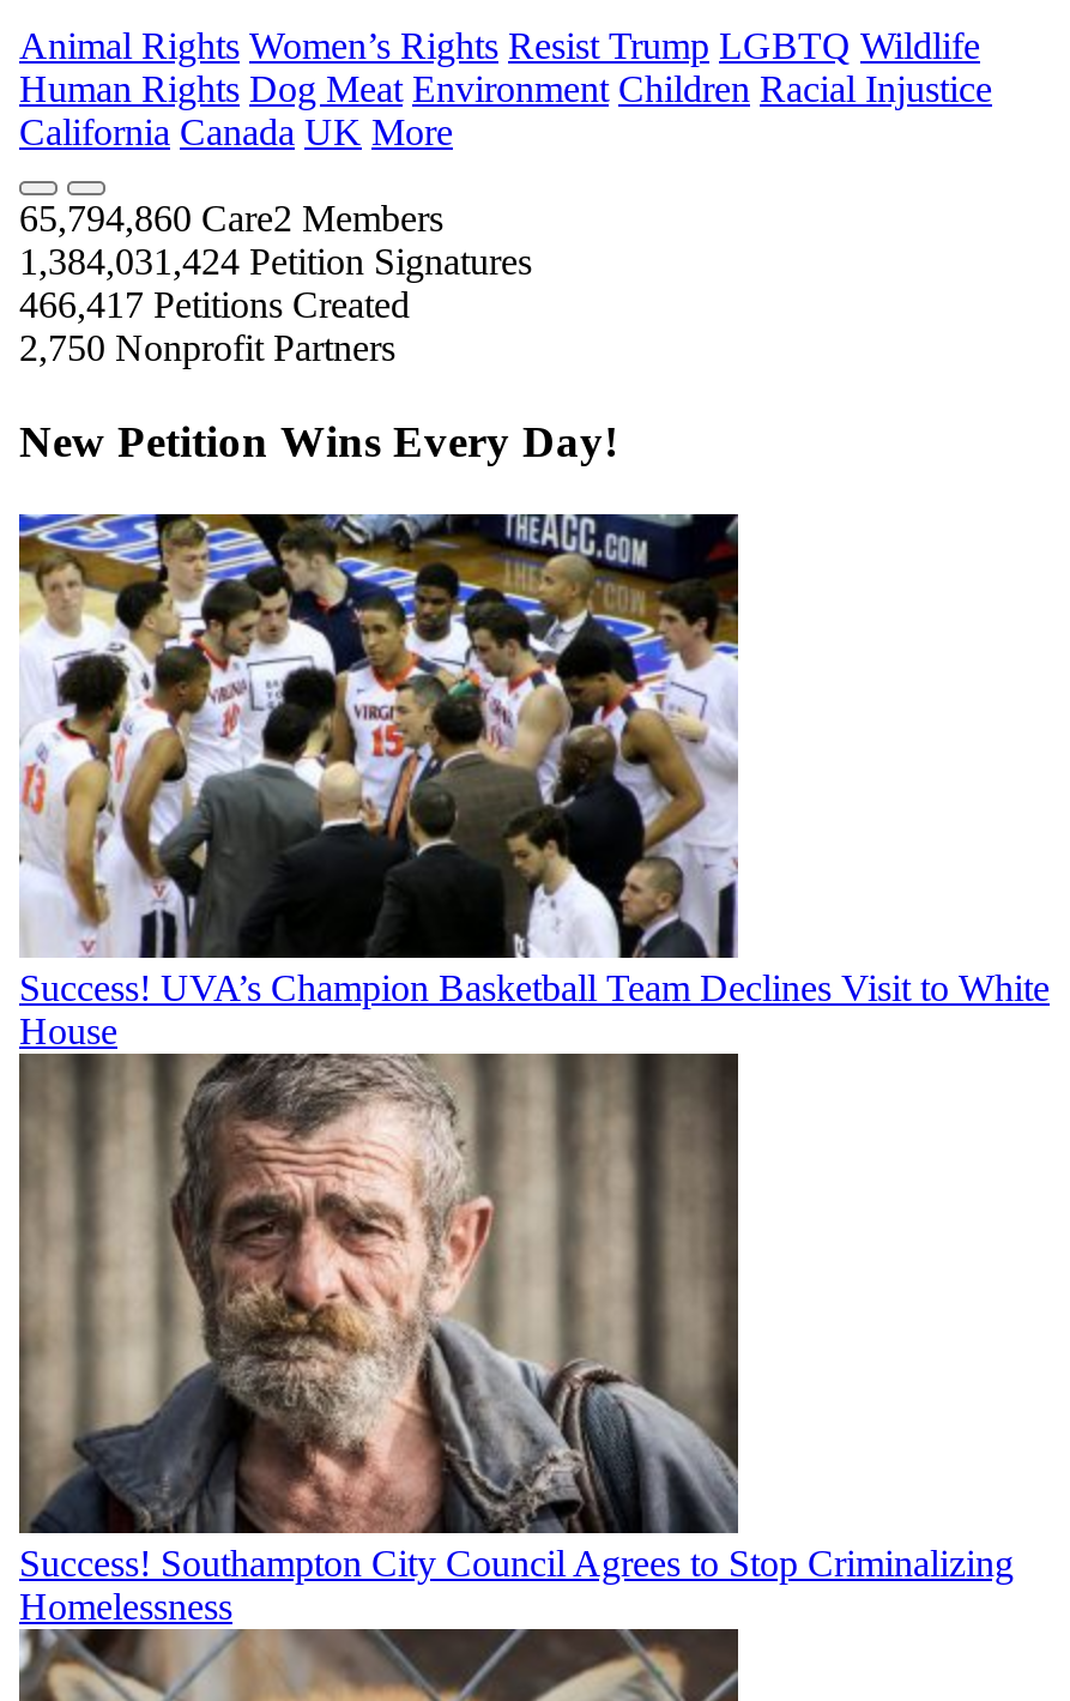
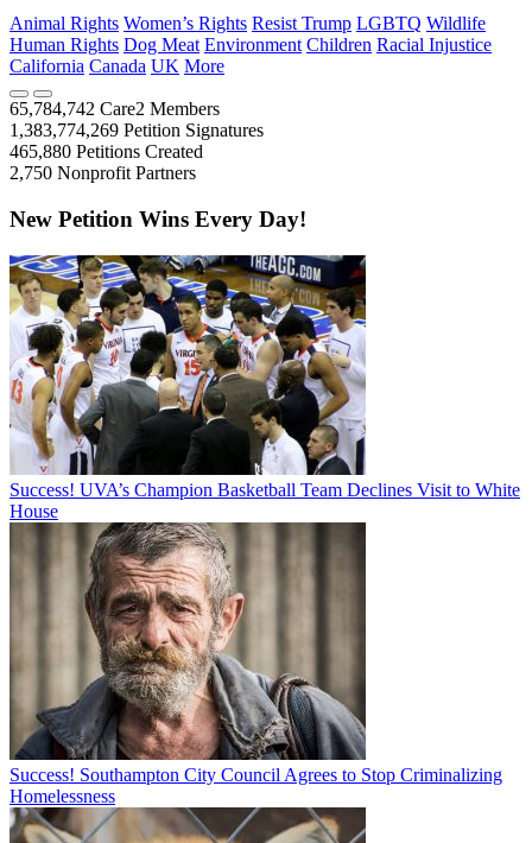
[19,199,443,240] 65,794,860 Care2 Members -> [9,99,220,119] 65,784,742 Care2 Members
[19,242,532,283] 1,384,031,424 Petition Signatures -> [9,120,264,141] 1,383,774,269 Petition Signatures
[19,285,410,326] 466,417 Petitions Created -> [9,142,203,162] 465,880 Petitions Created

